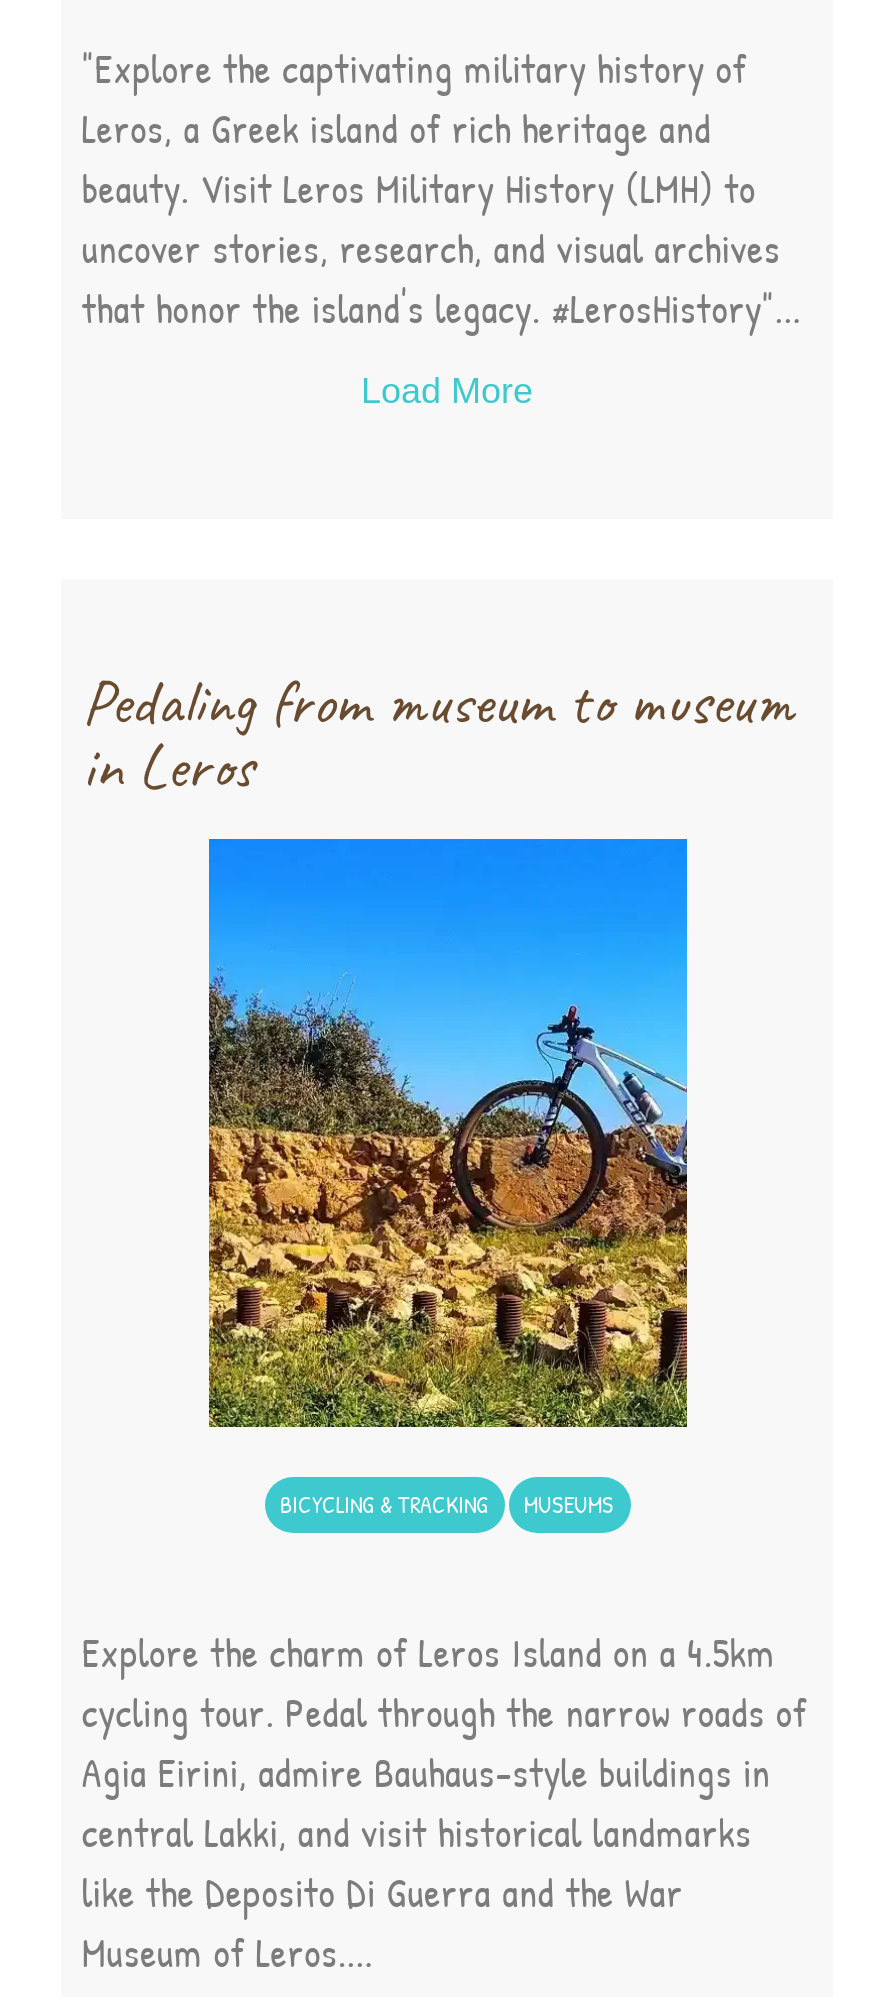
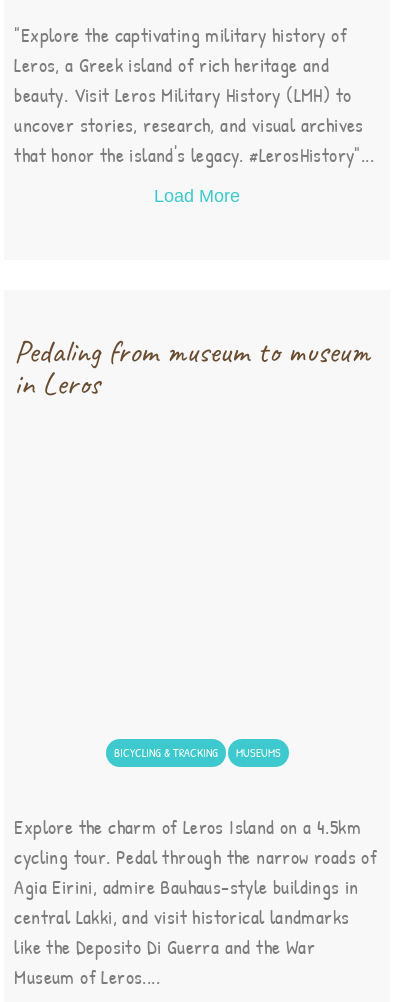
[207,836,689,1430] [image] -> none

